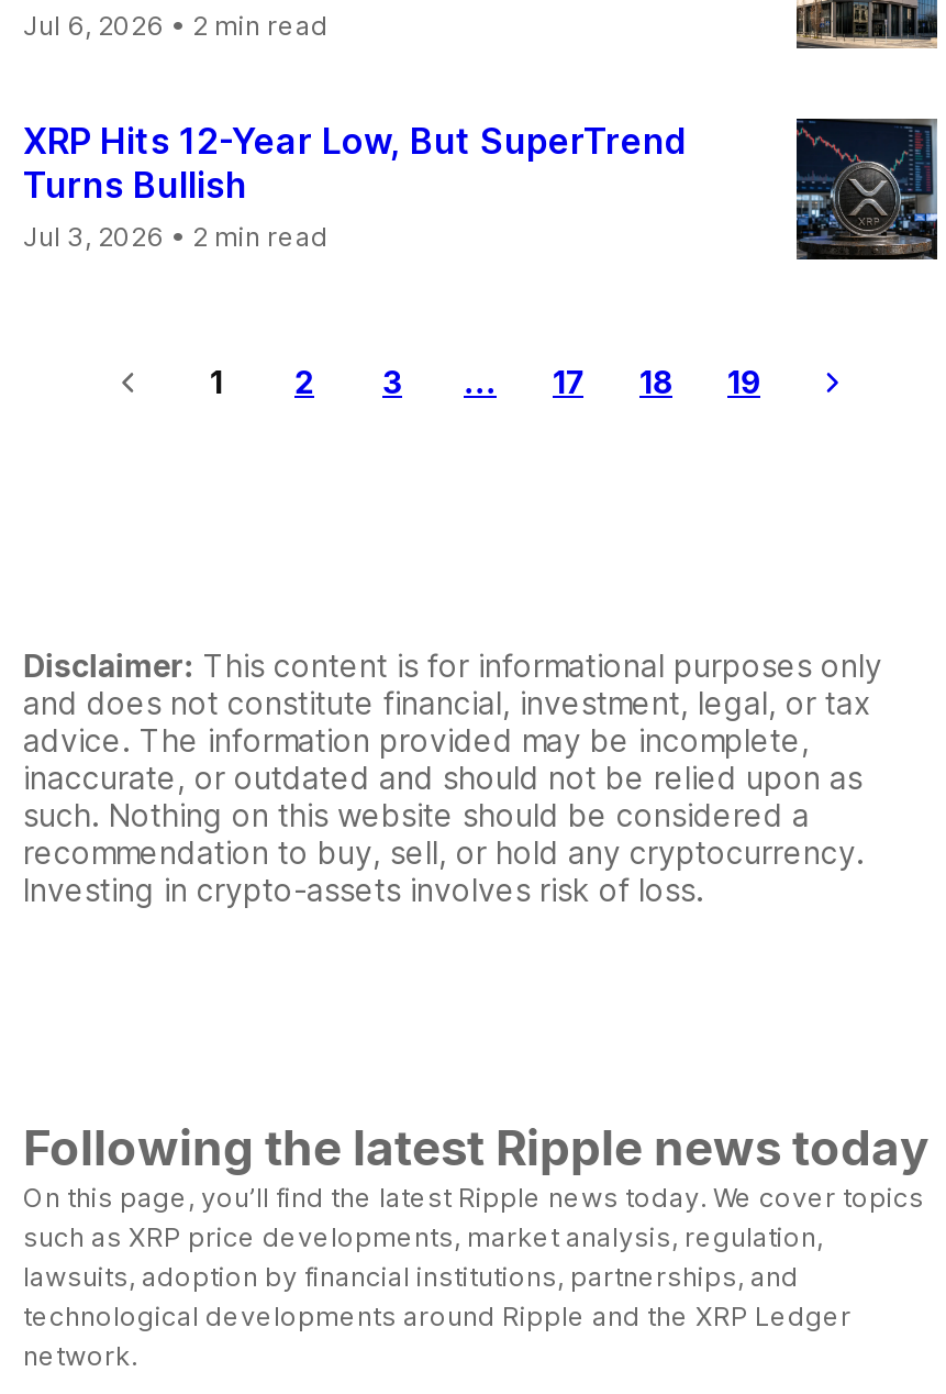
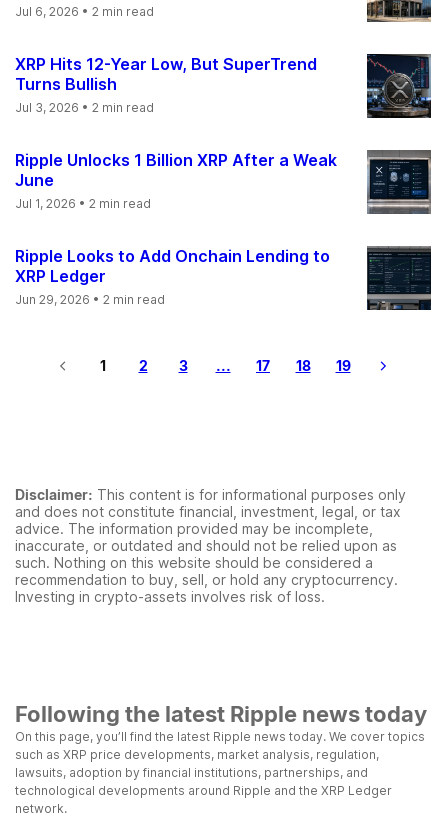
none -> [15,149,431,307] [image] | Ripple Unlocks 1 Billion XRP After a Weak | June | Jul 1, 2026 • 2 min read | Ripple Looks to Add Onchain Lending to | XRP Ledger | Jun 29, 2026 • 2 min read
none -> [366,246,432,311] [image]

